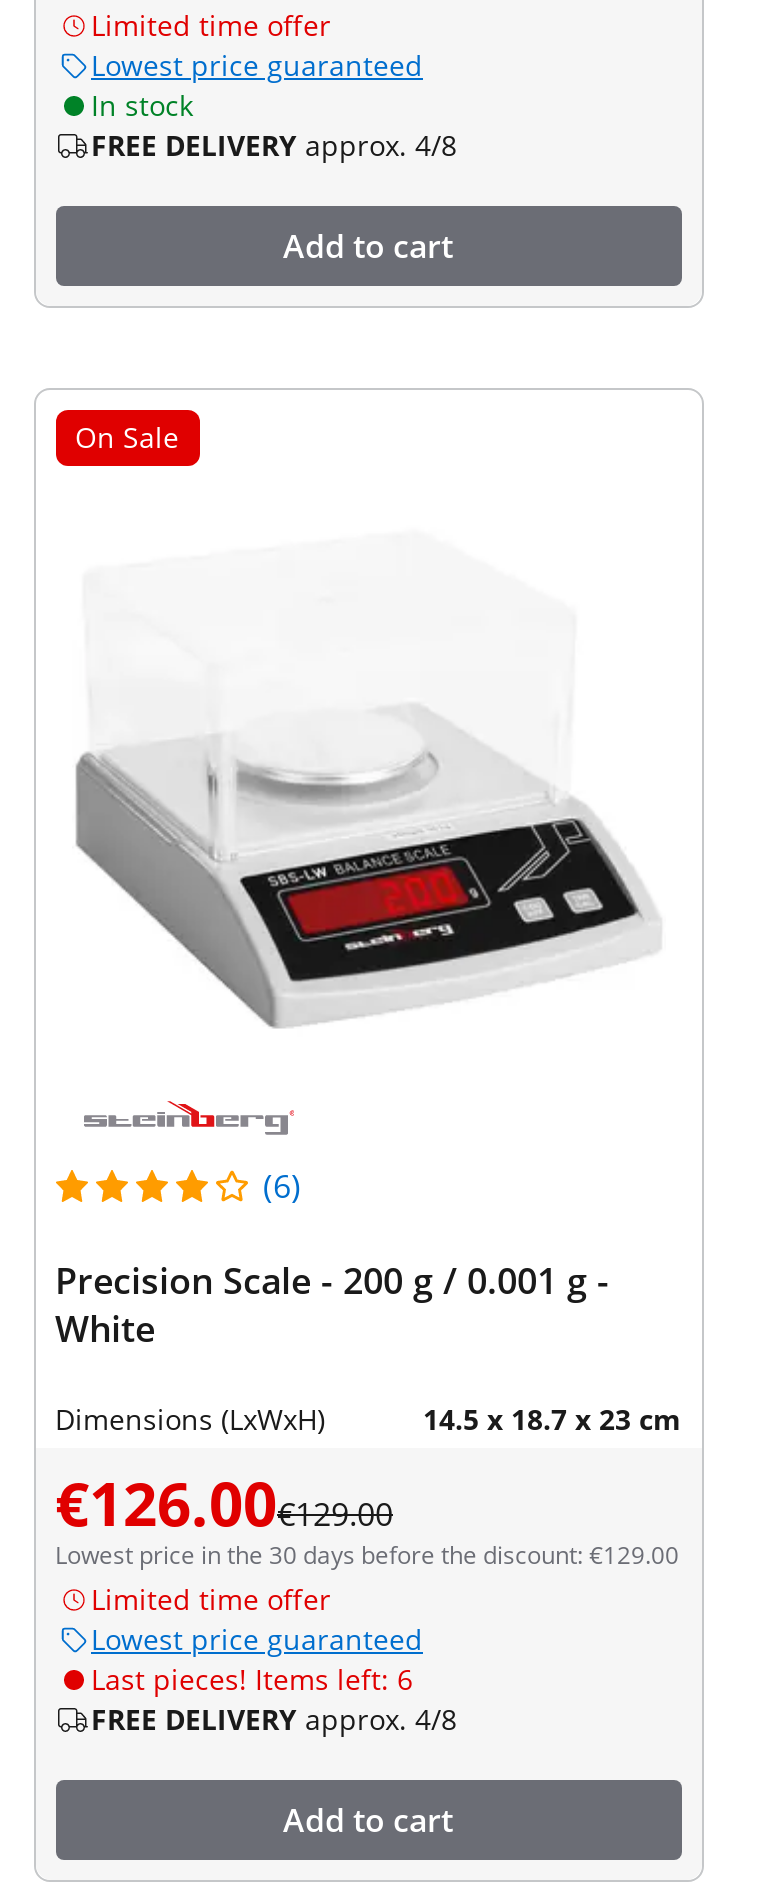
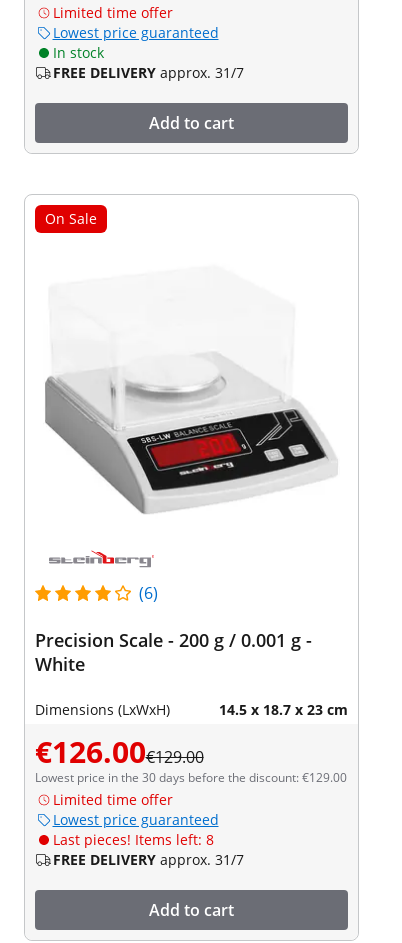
[91,125,457,163] FREE DELIVERY approx. 4/8 -> [52,63,243,82] FREE DELIVERY approx. 31/7
[91,1659,413,1697] Last pieces! Items left: 6 -> [52,830,213,849] Last pieces! Items left: 8
[91,1699,457,1737] FREE DELIVERY approx. 4/8 -> [52,850,243,869] FREE DELIVERY approx. 31/7

